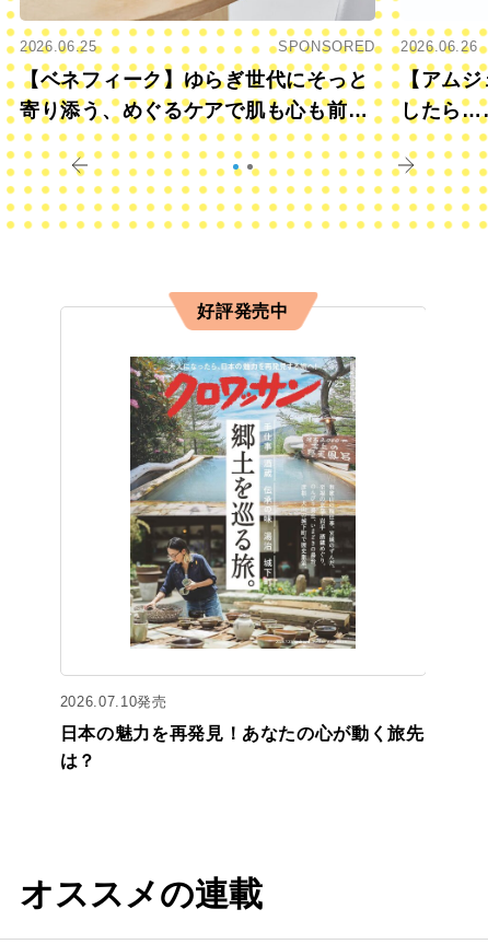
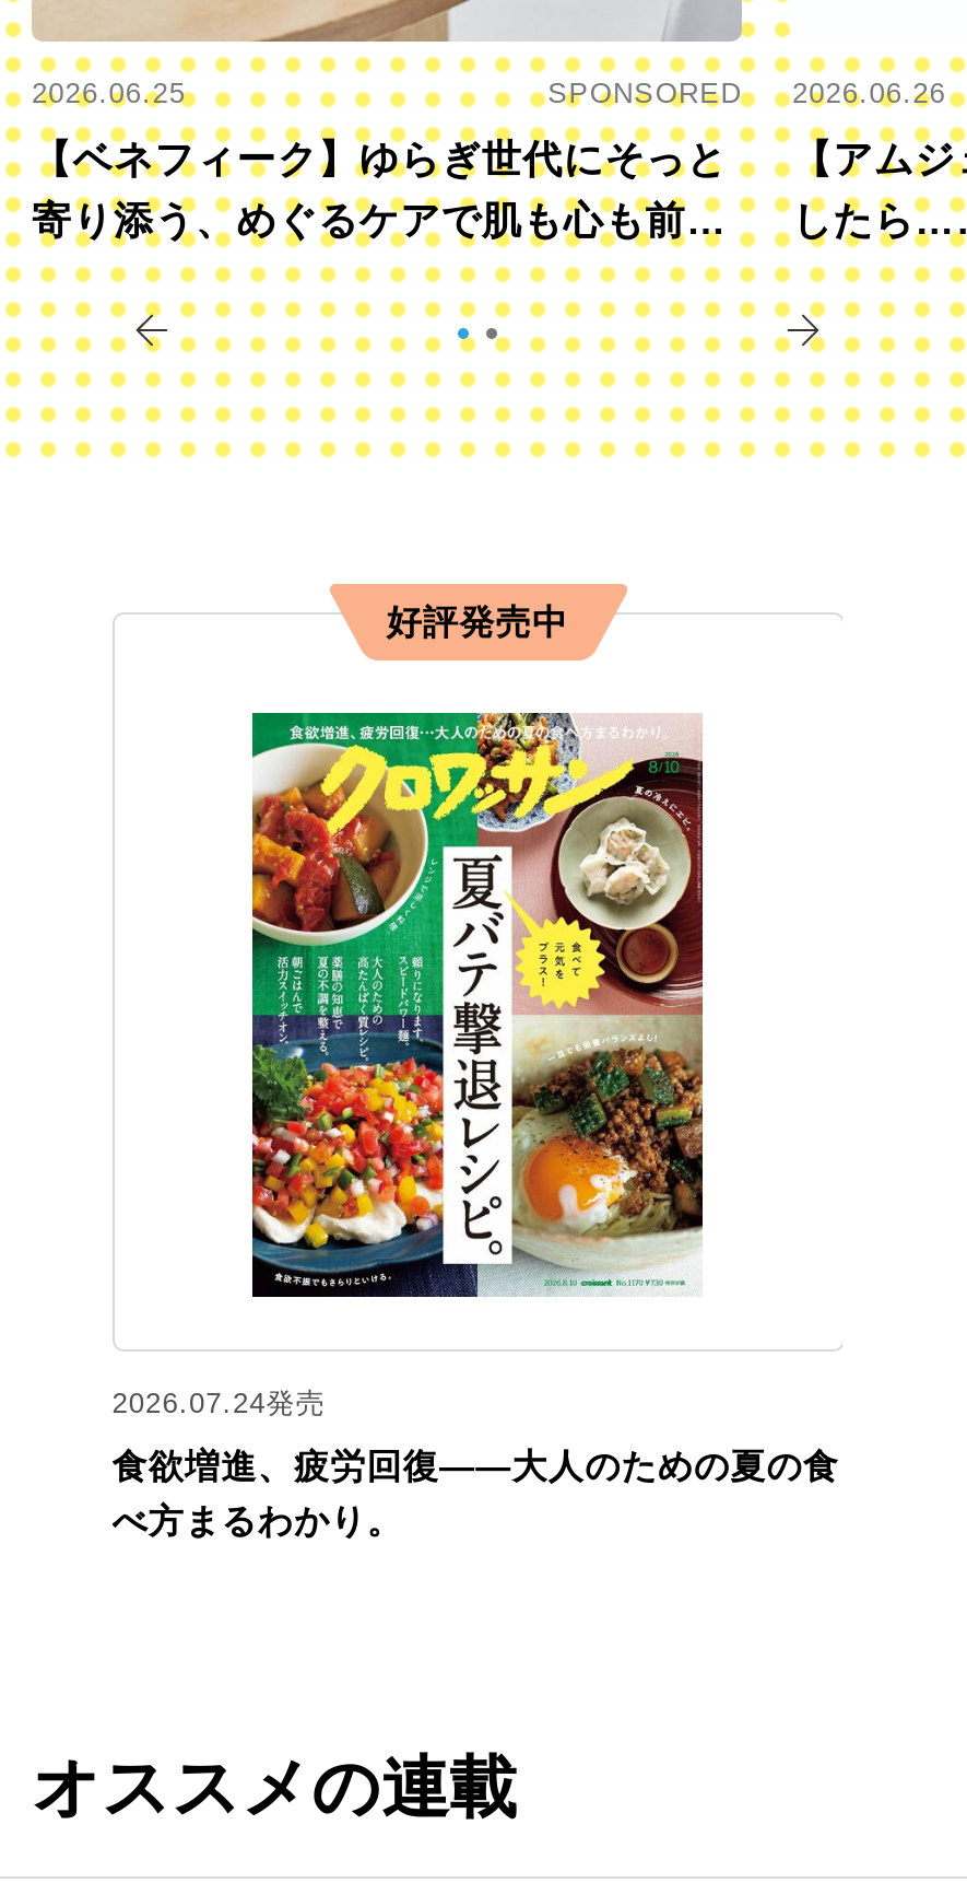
[60,356,357,709] [image] | 2026.07.10発売 -> [112,711,705,1418] [image] | 2026.07.24発売
[60,724,424,742] 日本の魅力を再発見！あなたの心が動く旅先 -> [112,1447,839,1484] 食欲増進、疲労回復——大人のための夏の食
[60,751,96,770] は？ -> [112,1502,403,1539] べ方まるわかり。

